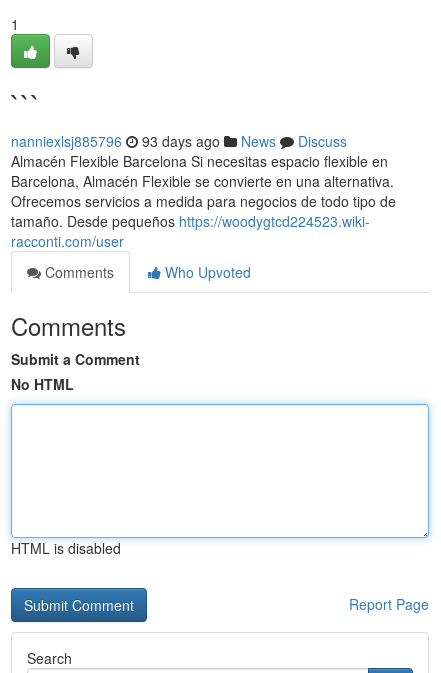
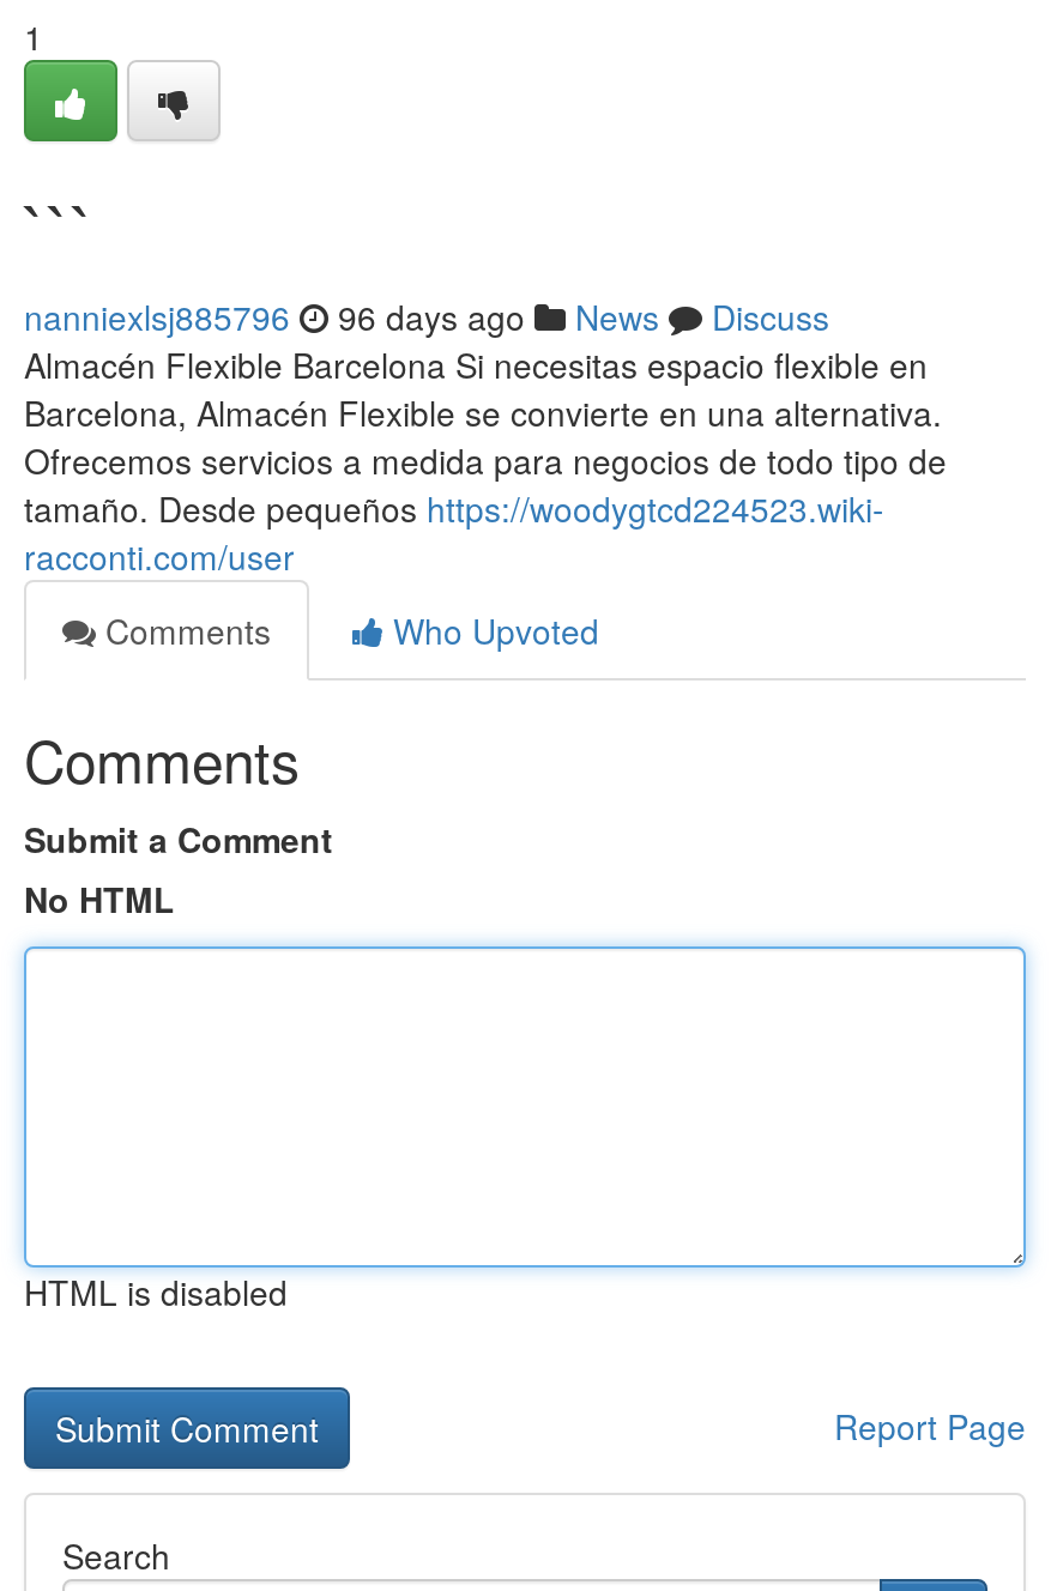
[11,131,347,151] nanniexlsj885796 93 days ago News Discuss -> [24,292,829,340] nanniexlsj885796 96 days ago News Discuss

